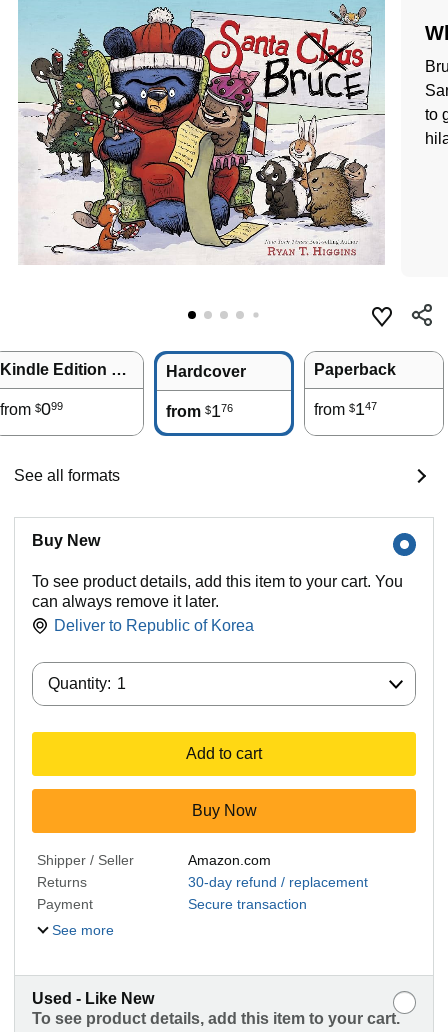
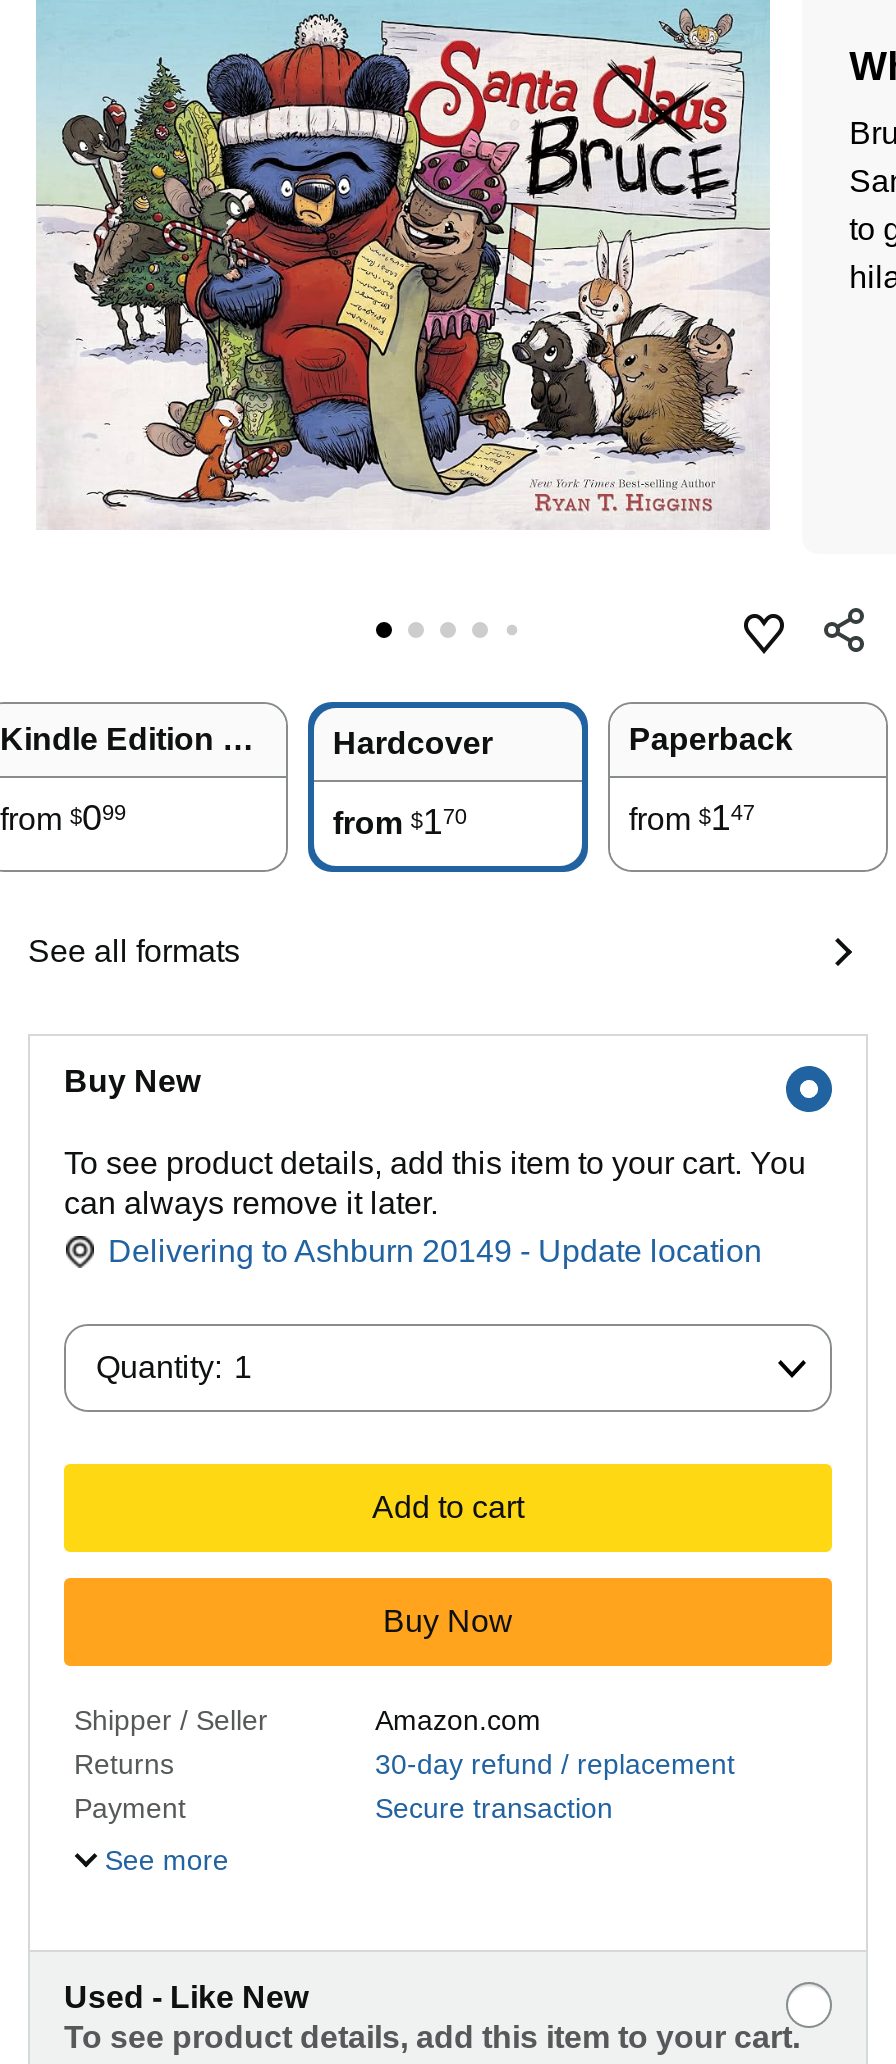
[166,401,233,421] from $176 -> [333,802,467,842] from $170
[54,617,254,634] Deliver to Republic of Korea -> [108,1234,762,1268] Delivering to Ashburn 20149 - Update location

